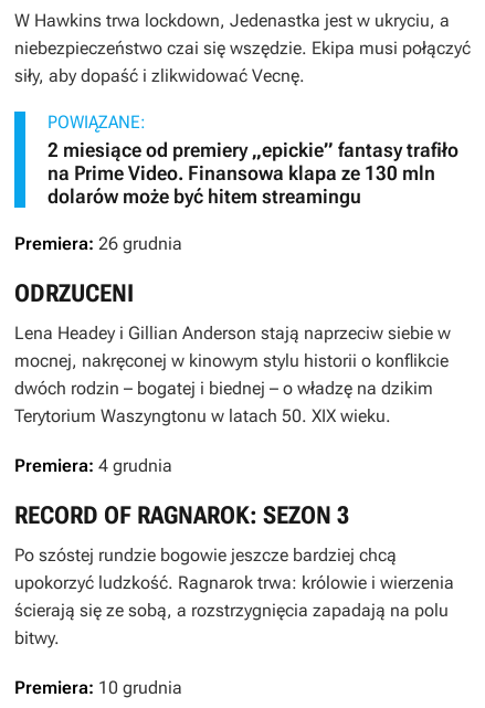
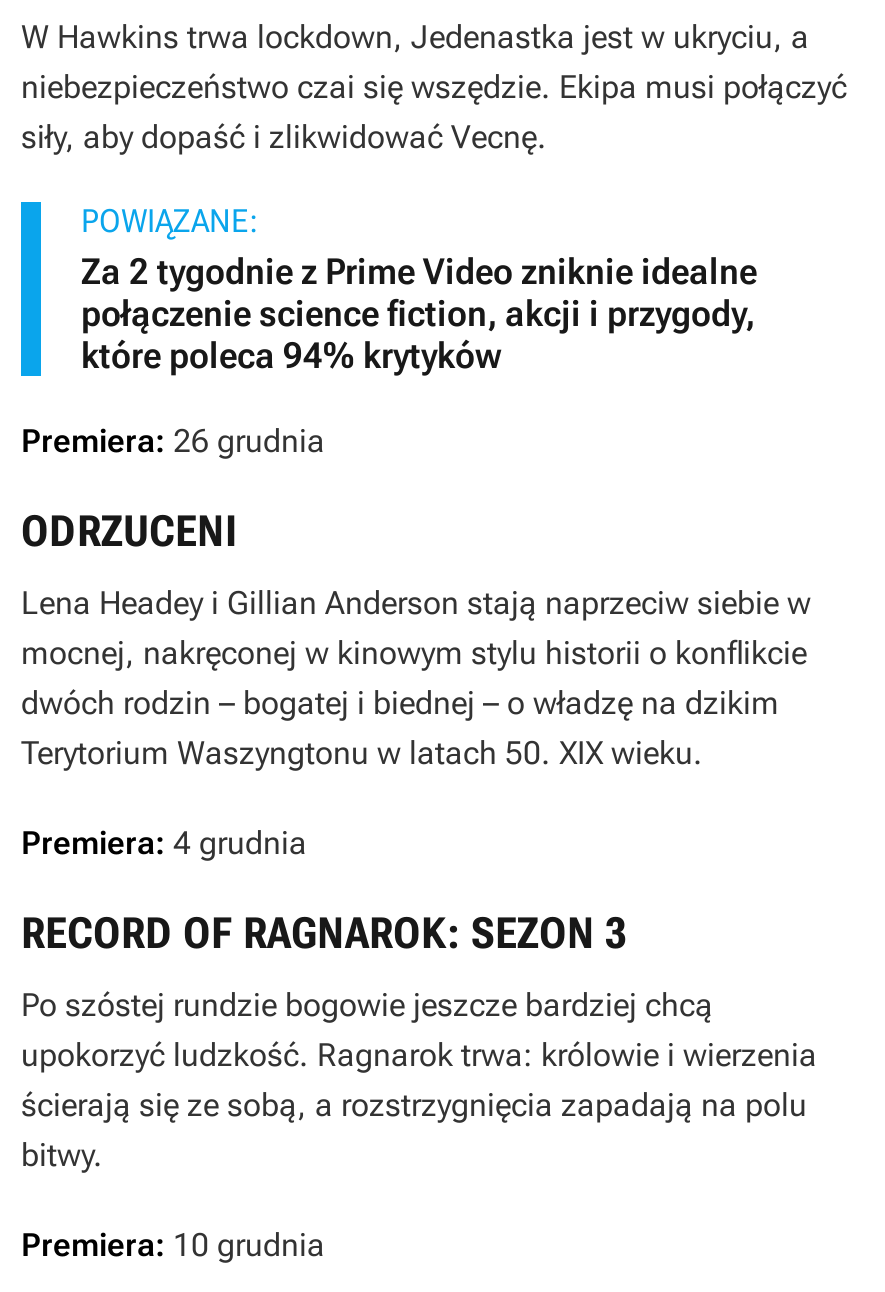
[48,138,458,208] 2 miesiące od premiery „epickie” fantasy trafiło | na Prime Video. Finansowa klapa ze 130 mln | dolarów może być hitem streamingu -> [81,250,757,376] Za 2 tygodnie z Prime Video zniknie idealne | połączenie science fiction, akcji i przygody, | które poleca 94% krytyków

